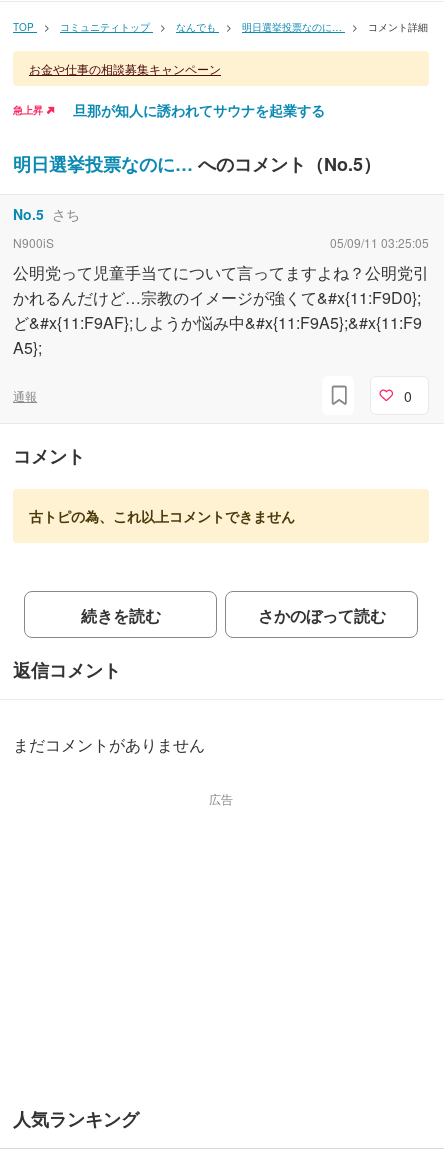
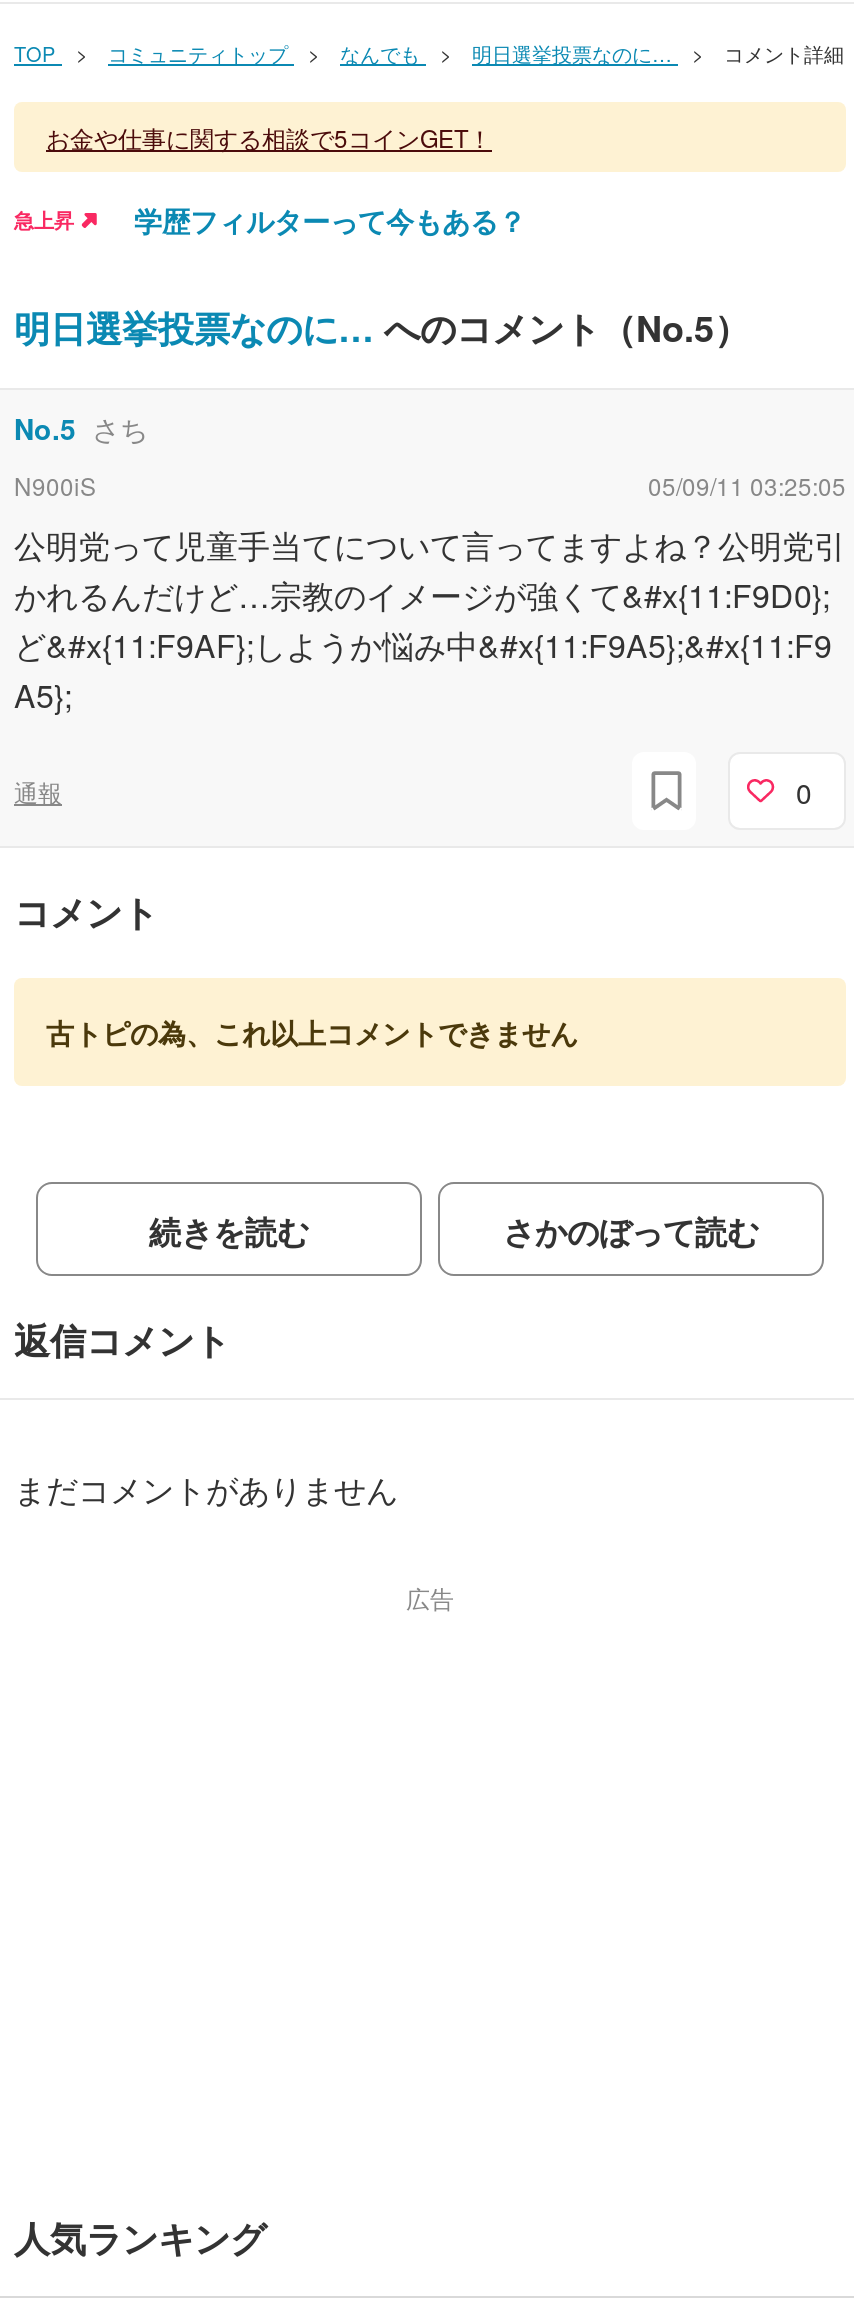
[29,60,221,77] お金や仕事の相談募集キャンペーン -> [46,120,492,154] お金や仕事に関する相談で5コインGET！
[73,100,325,120] 旦那が知人に誘われてサウナを起業する -> [134,200,526,240] 学歴フィルターって今もある？

